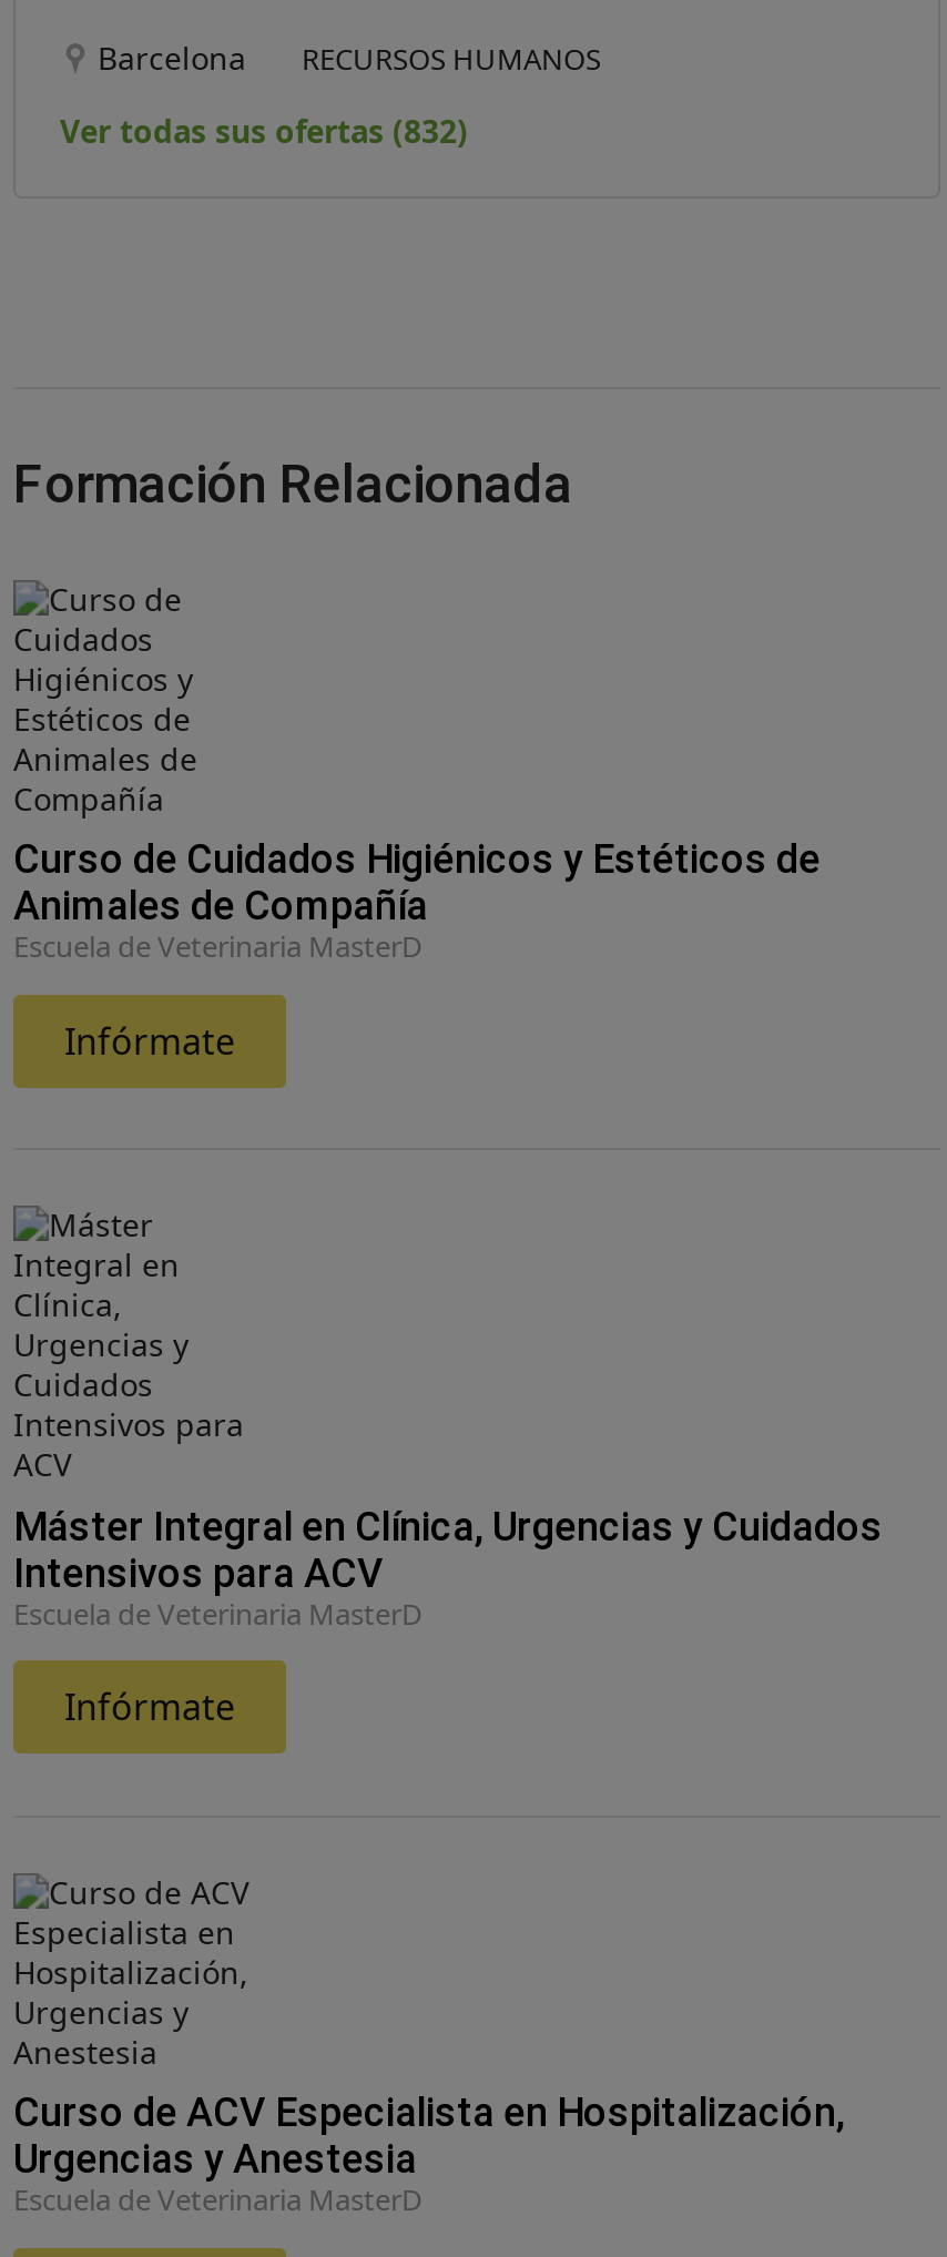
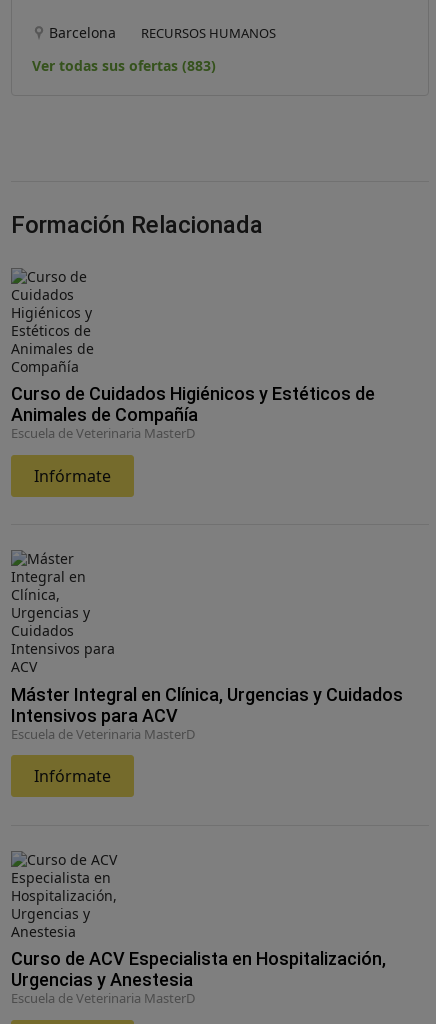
[60,109,468,152] Ver todas sus ofertas (832) -> [32,56,216,75] Ver todas sus ofertas (883)

